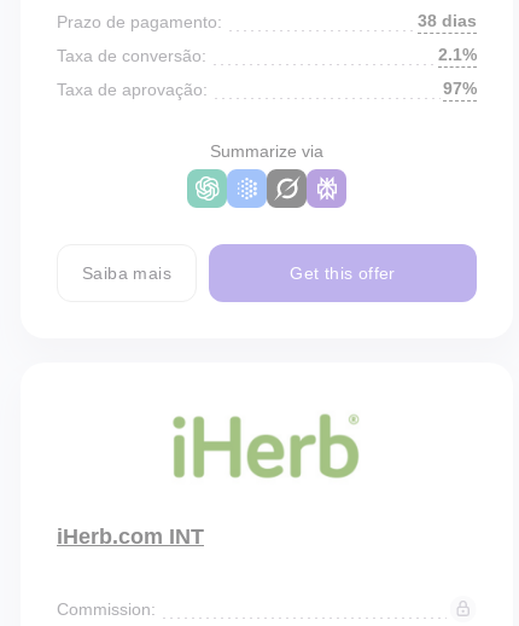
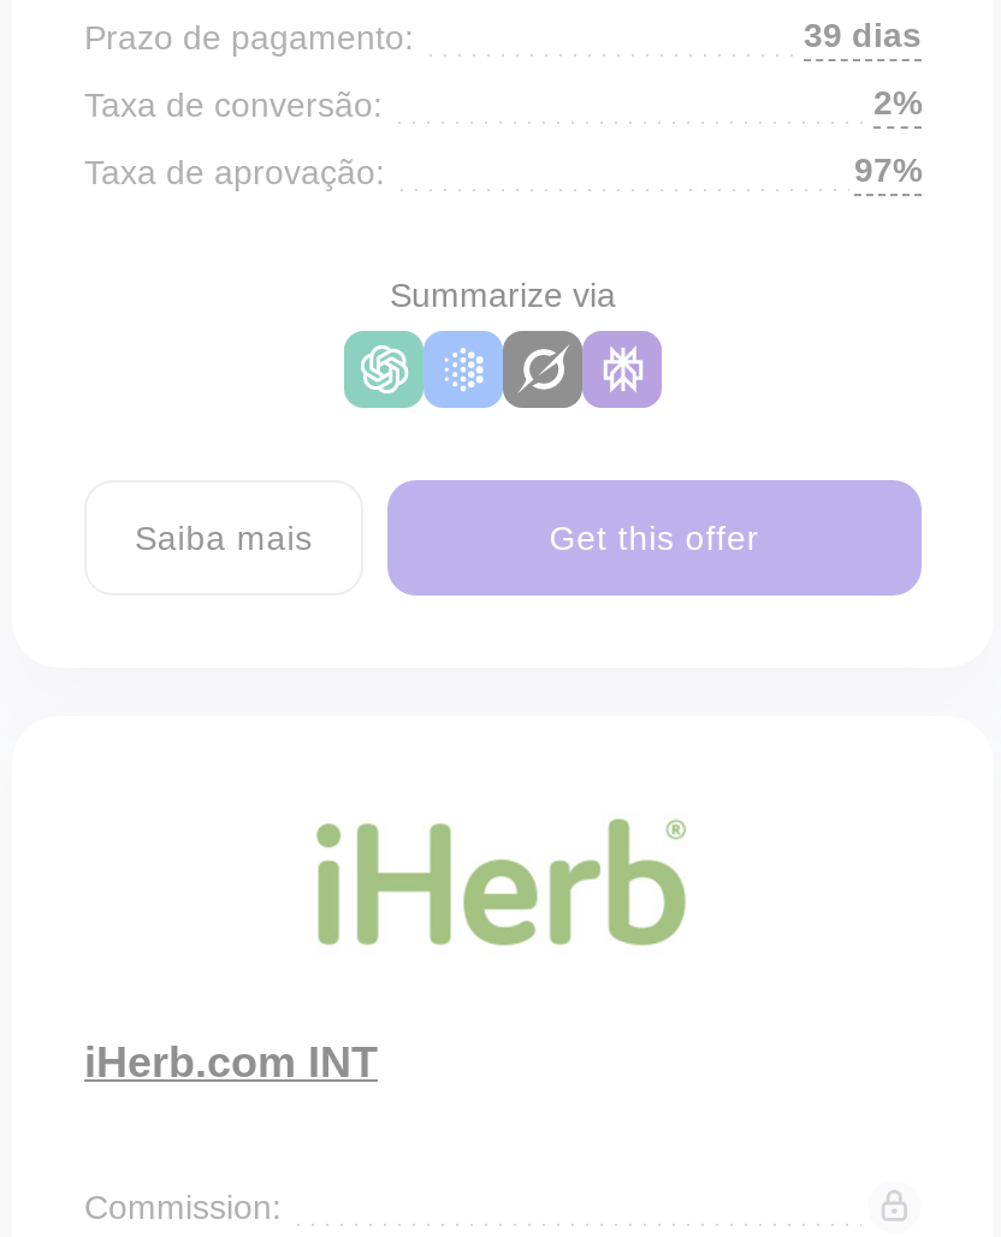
[418,11,477,30] 38 dias -> [804,16,922,54] 39 dias
[438,45,477,64] 2.1% -> [873,83,922,122] 2%

